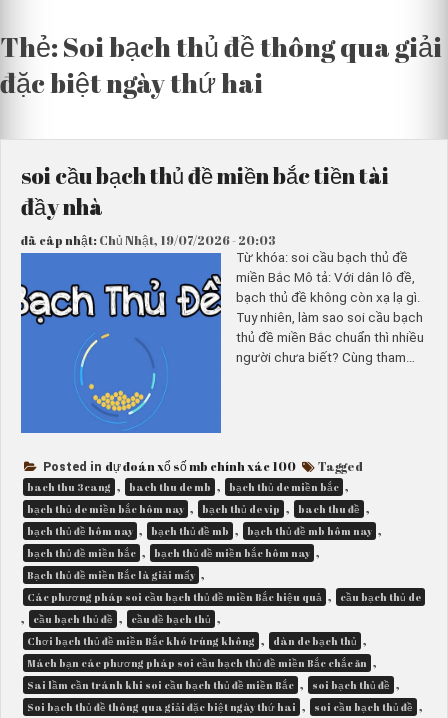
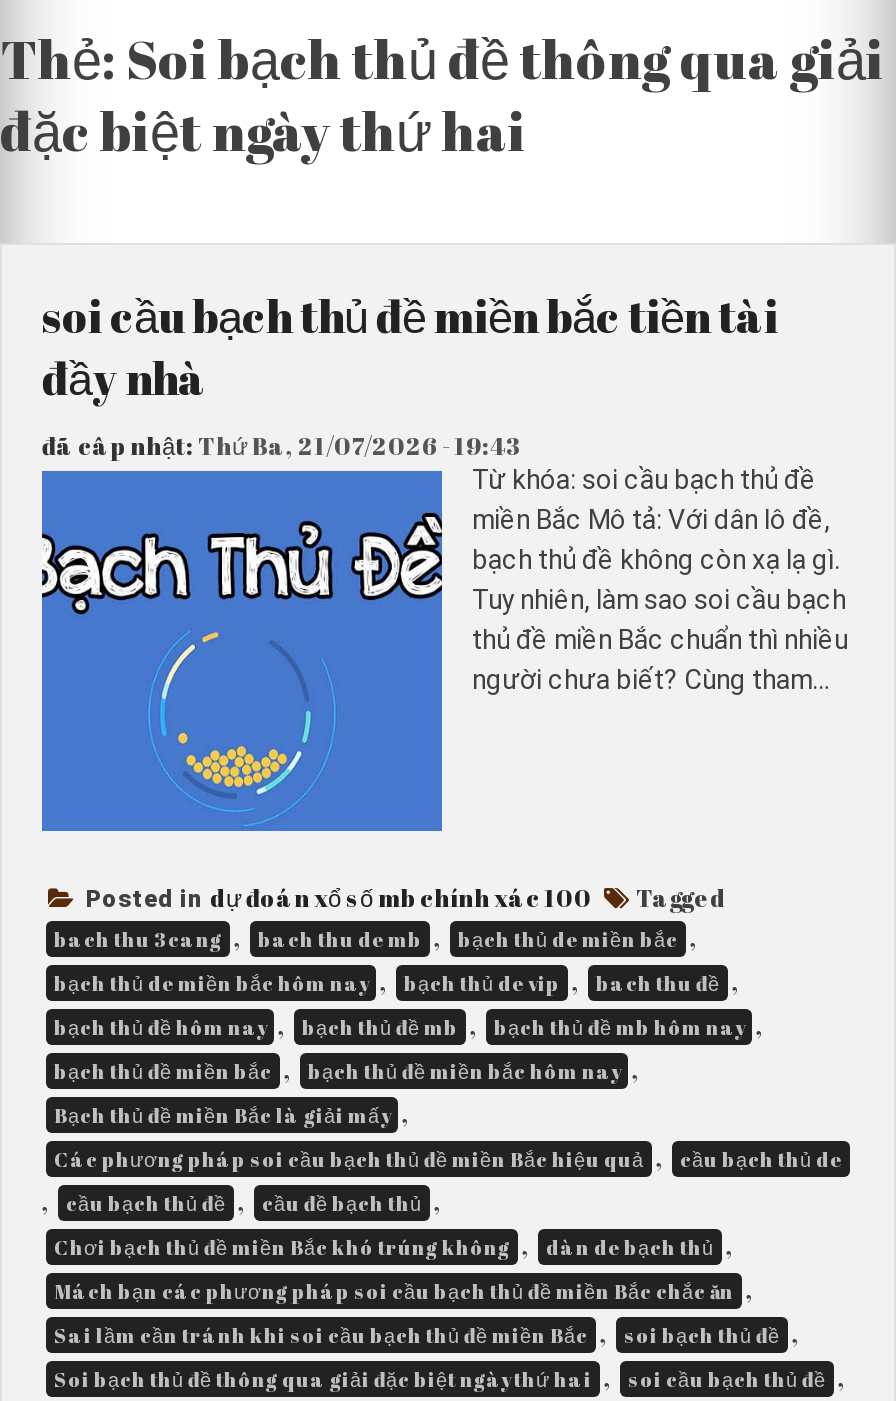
[21,232,276,248] đã câp nhật: Chủ Nhật, 19/07/2026 - 20:03 -> [42,429,522,461] đã câp nhật: Thứ Ba, 21/07/2026 - 19:43

